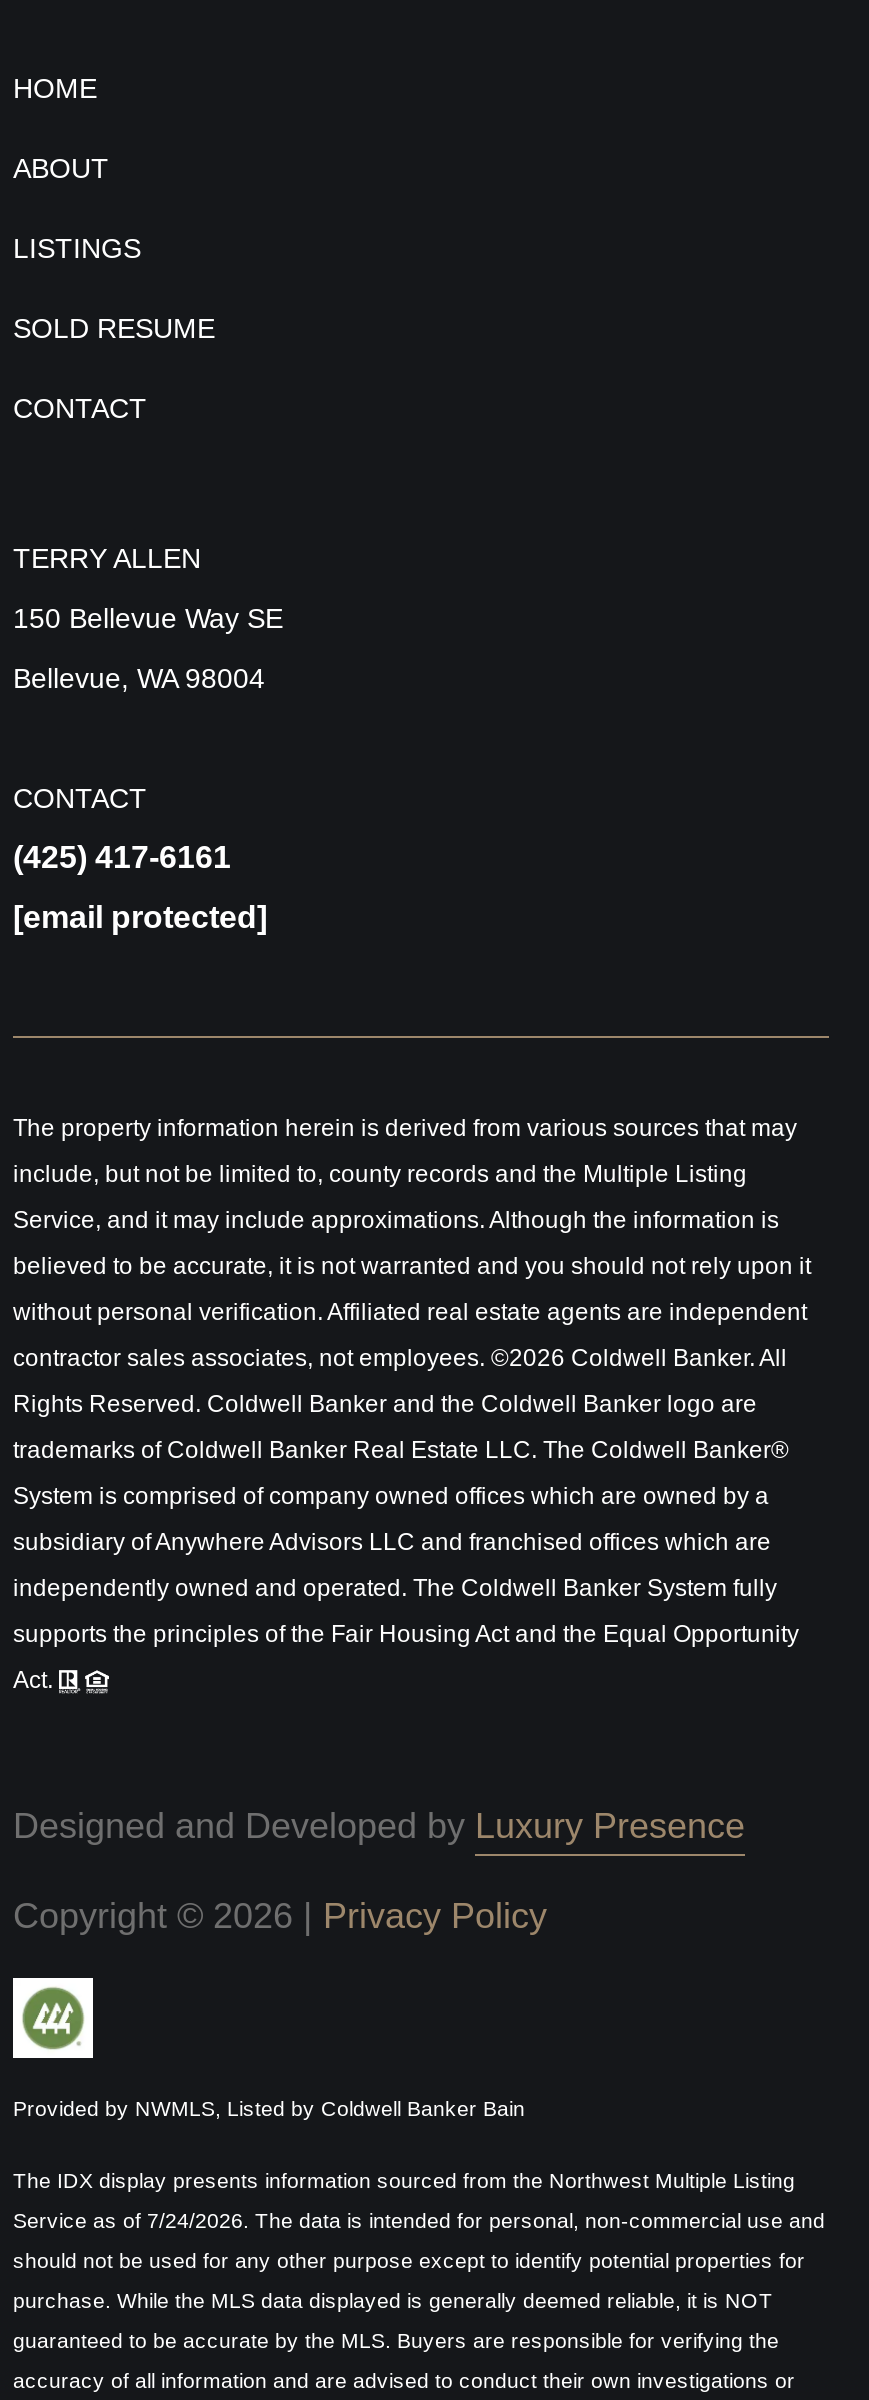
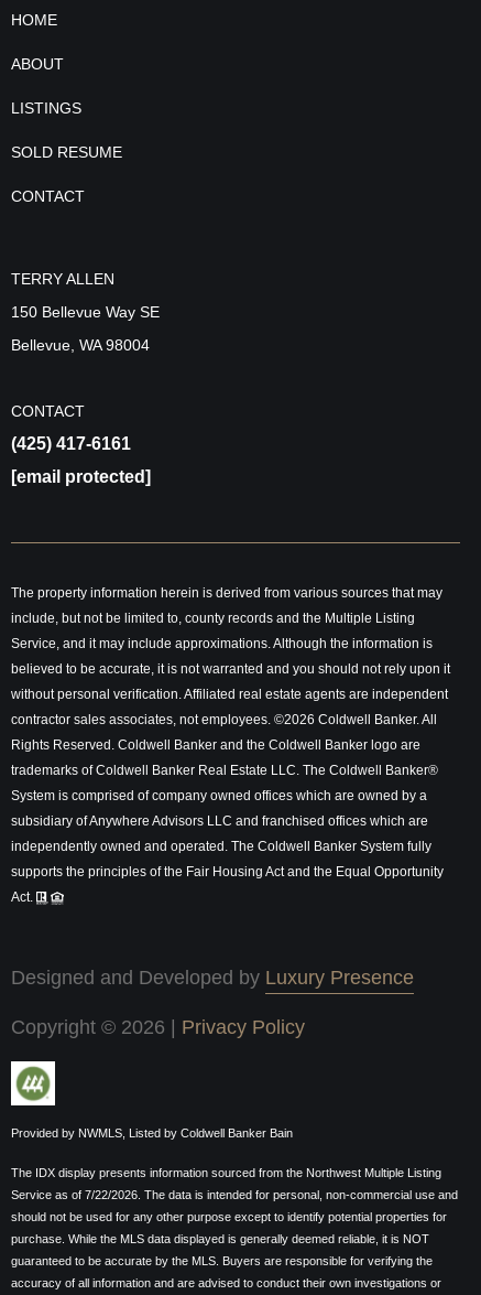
[13,2207,825,2231] Service as of 7/24/2026. The data is intended for personal, non-commercial use and -> [11,1188,458,1201] Service as of 7/22/2026. The data is intended for personal, non-commercial use and

